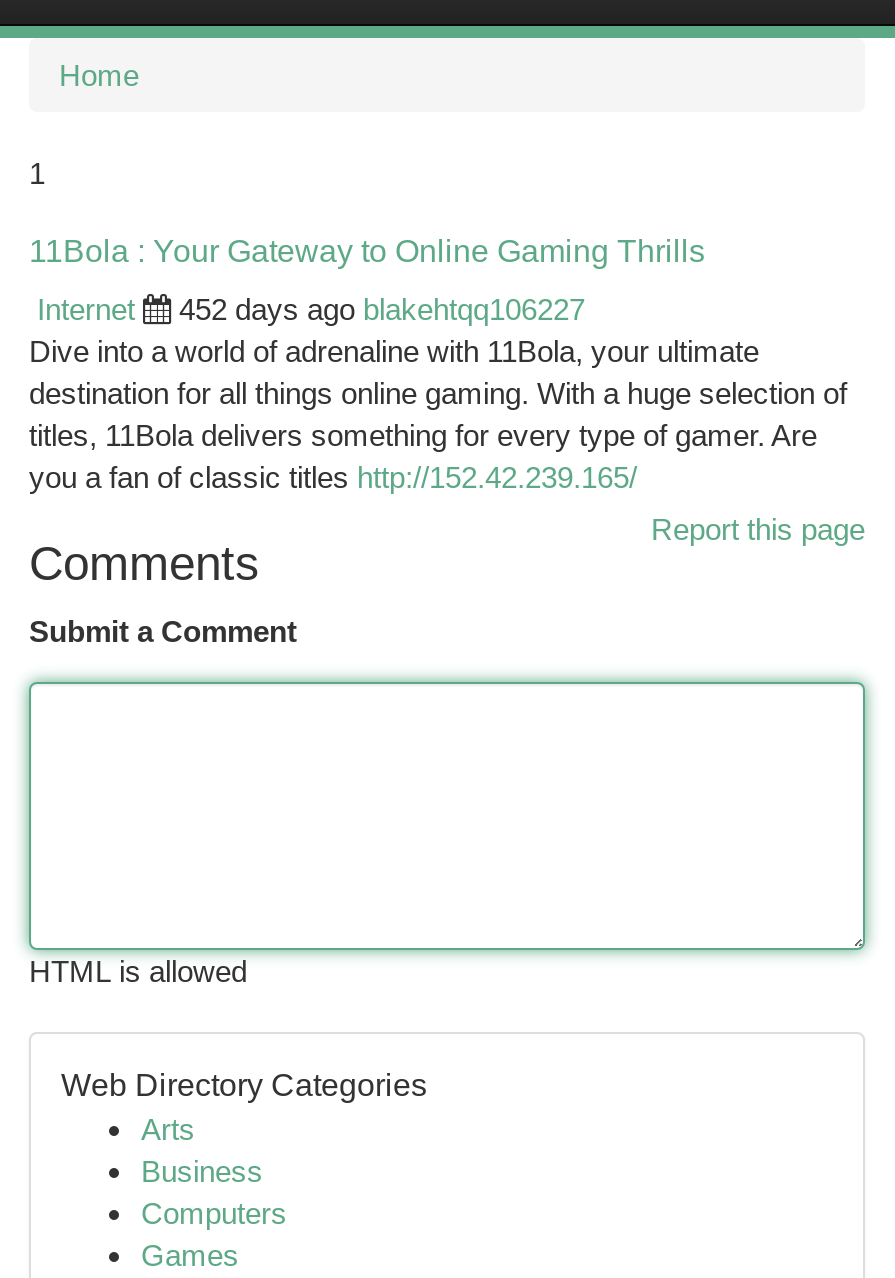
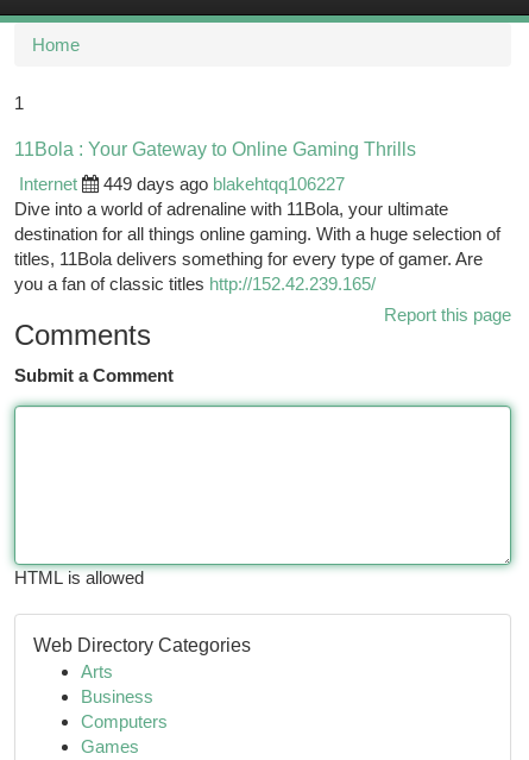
[179,292,585,326] 452 days ago blakehtqq106227 -> [103,174,345,194] 449 days ago blakehtqq106227

